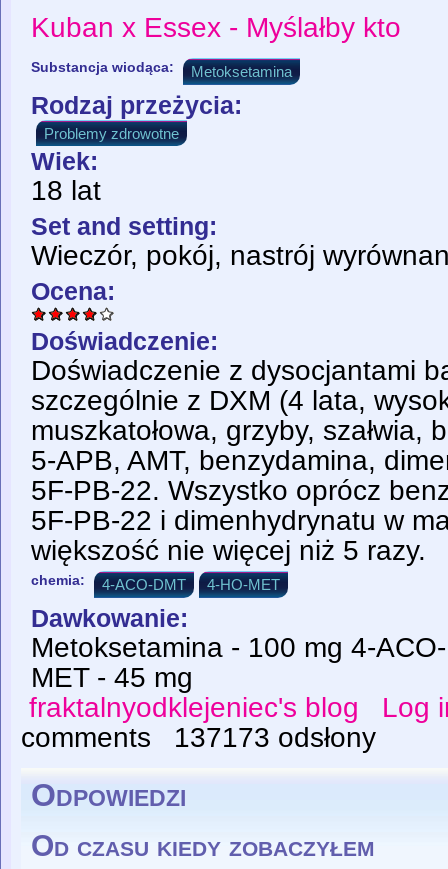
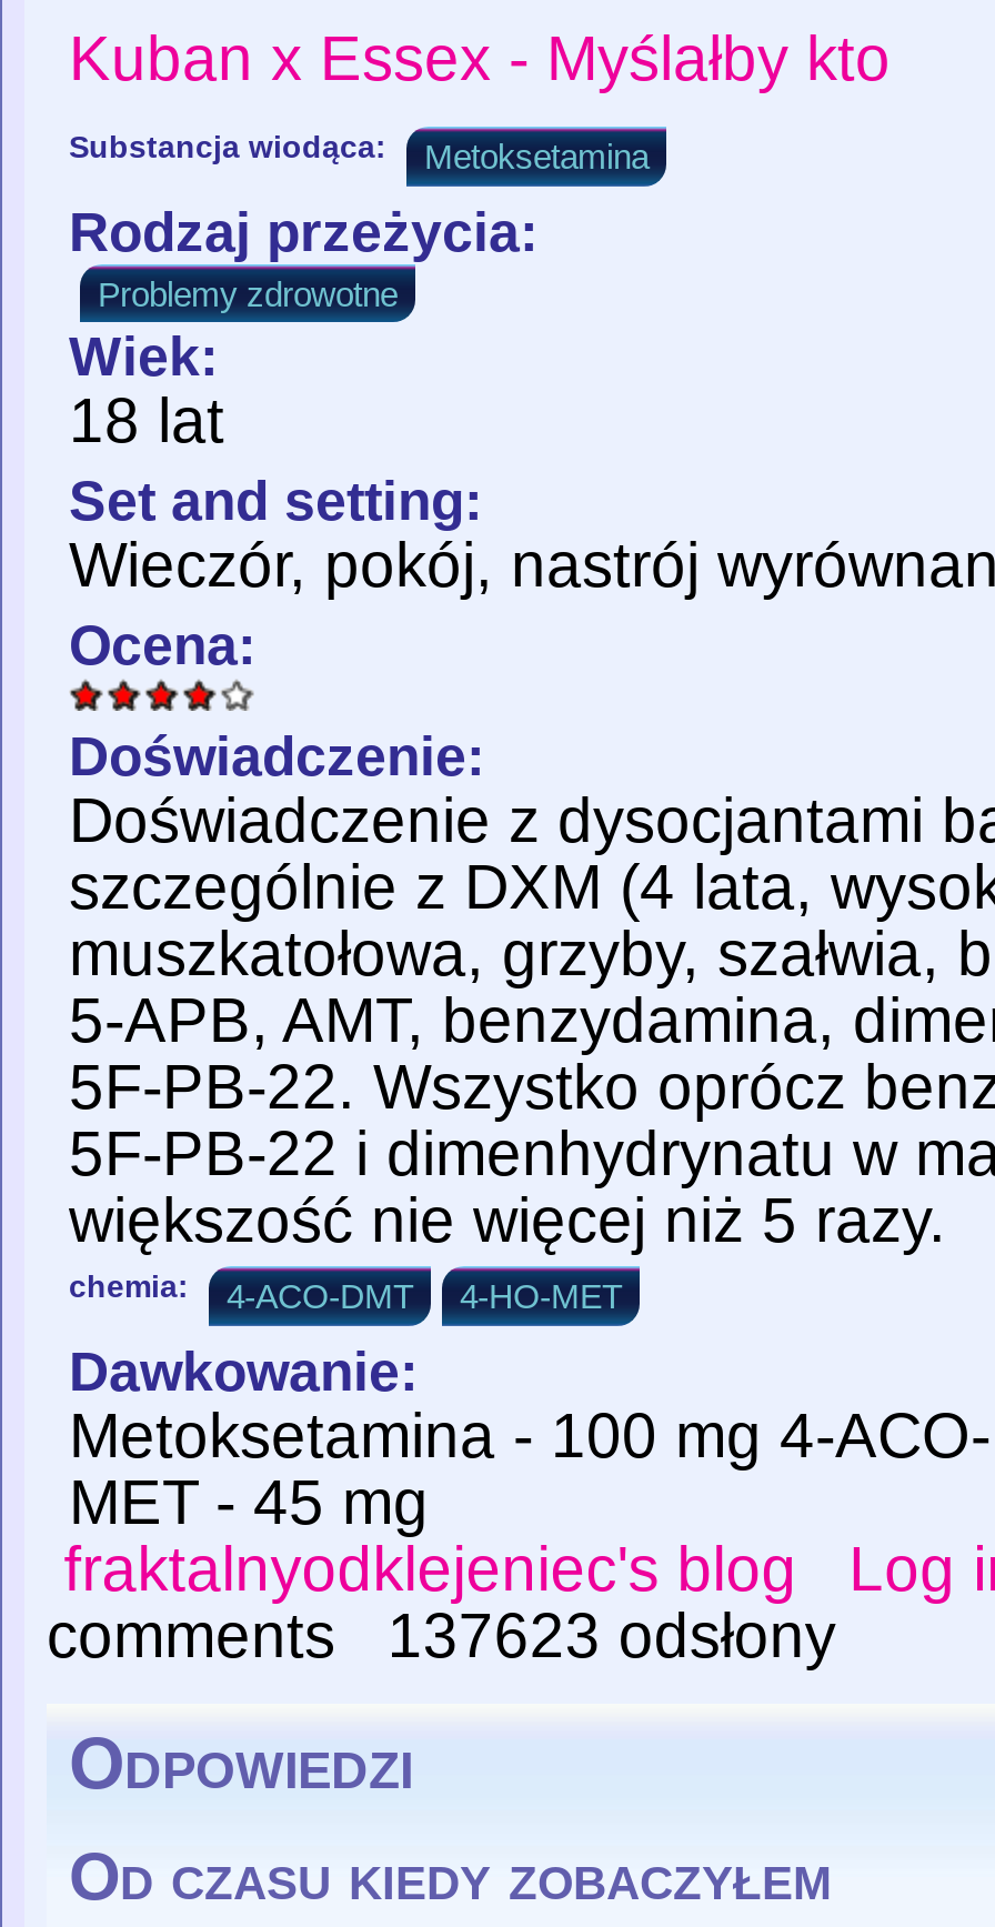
[21,722,376,753] comments 137173 odsłony -> [47,1601,836,1670] comments 137623 odsłony

